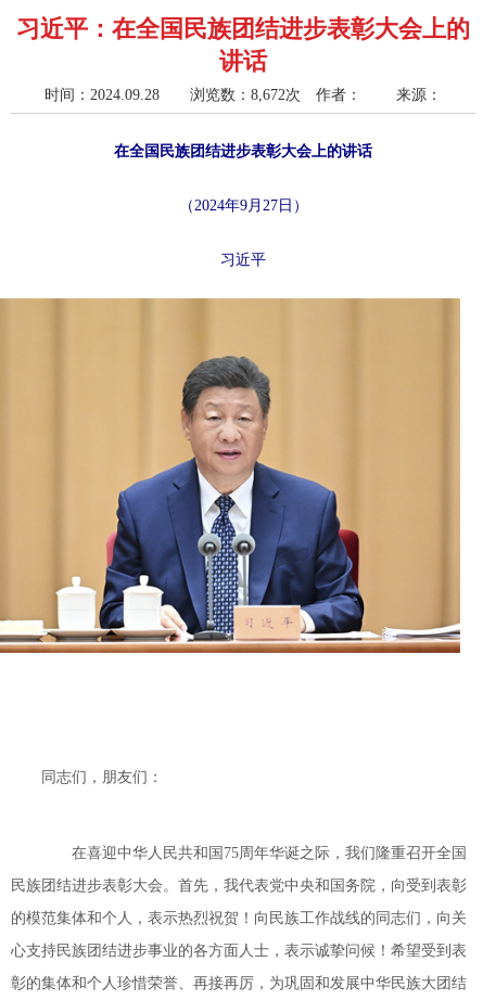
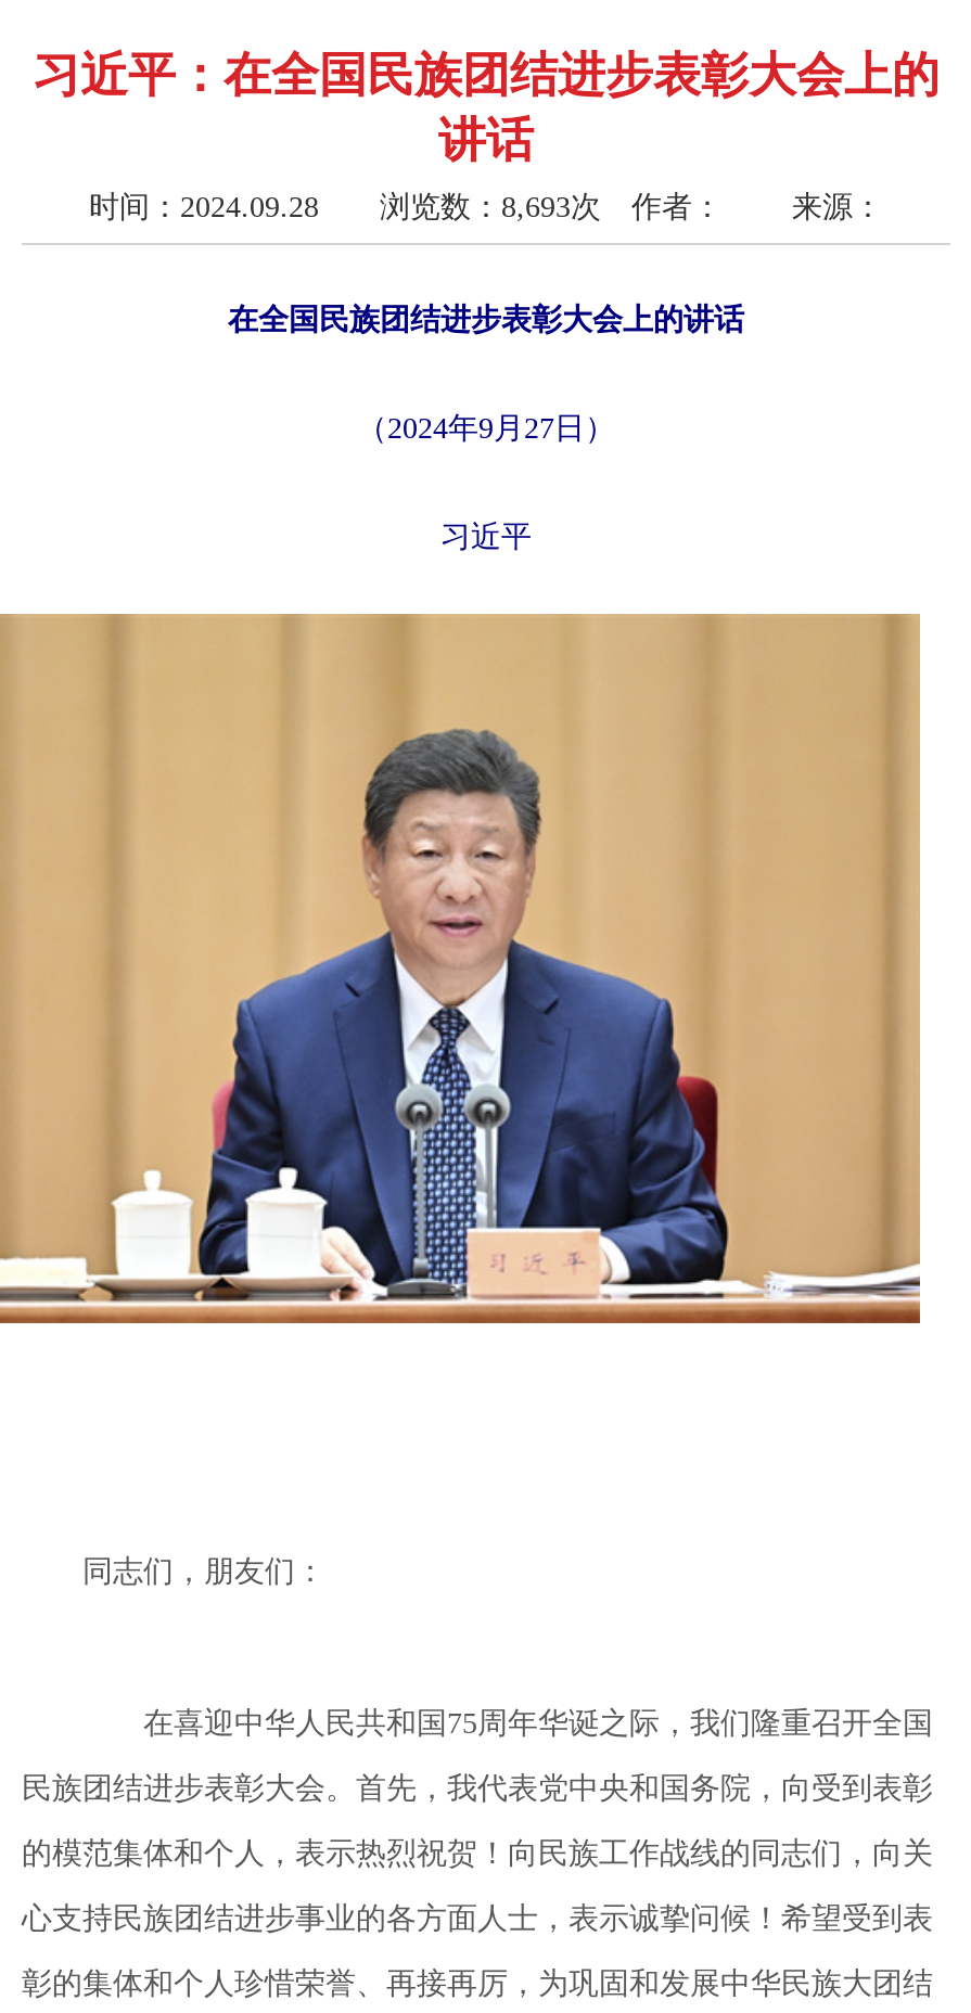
[45,86,442,103] 时间：2024.09.28 浏览数：8,672次作者： 来源： -> [89,190,883,223] 时间：2024.09.28 浏览数：8,693次作者： 来源：

